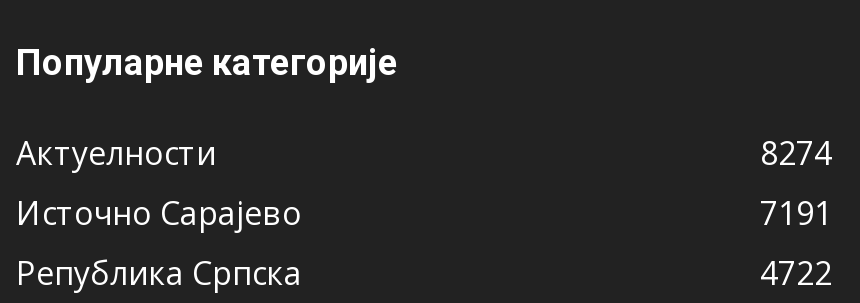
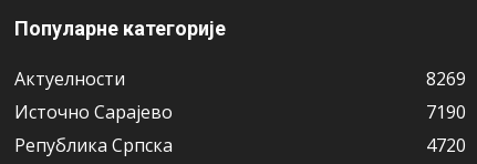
[760,130,832,174] 8274 -> [426,66,466,90] 8269
[760,190,832,234] 7191 -> [426,99,466,124] 7190
[760,250,832,294] 4722 -> [426,133,466,157] 4720

